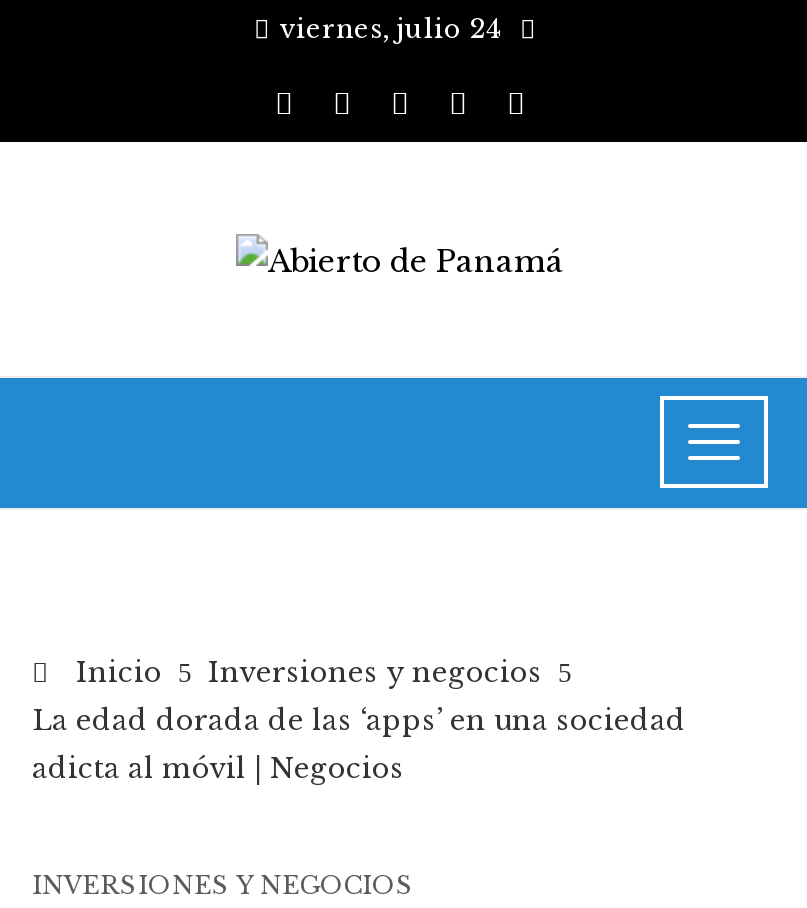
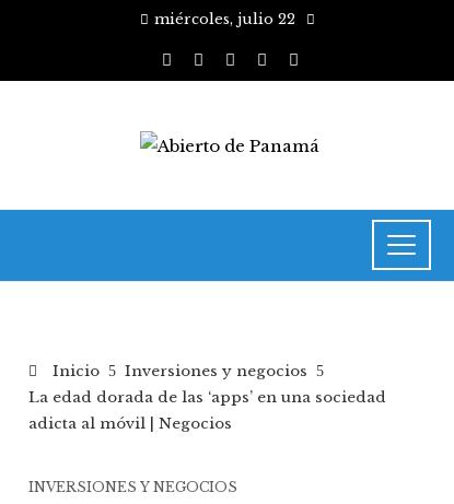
[280,12,500,44] viernes, julio 24 -> [154,10,295,27] miércoles, julio 22

